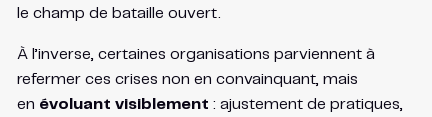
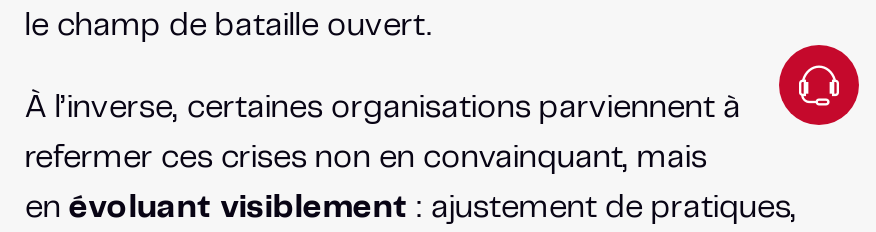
none -> [777,43,861,127] [image]

